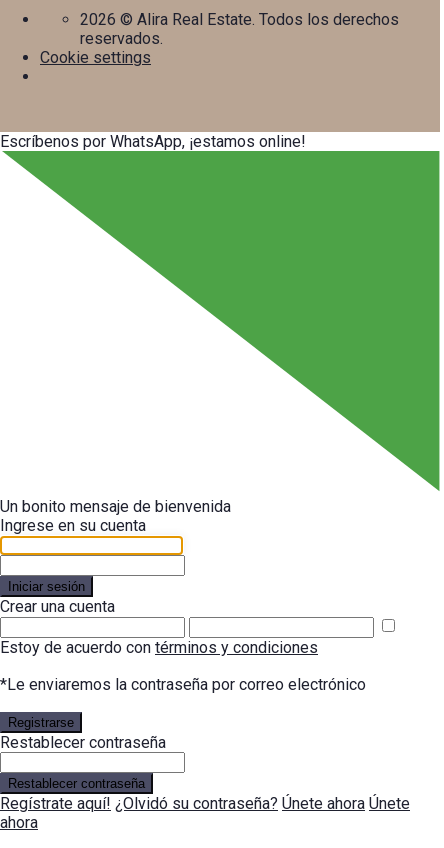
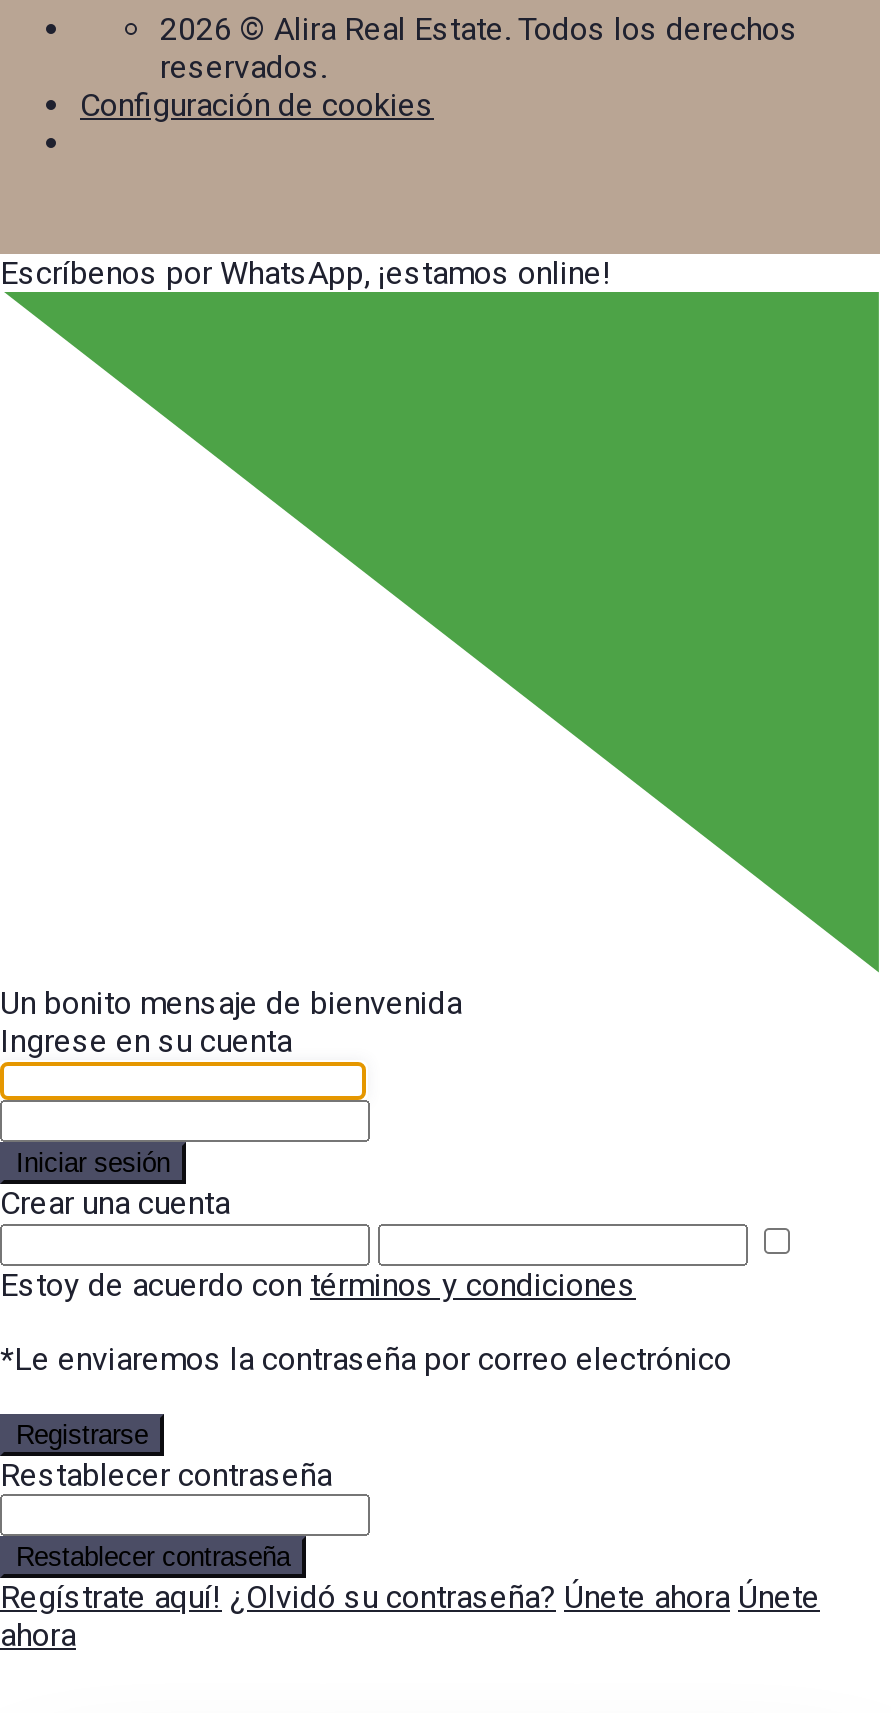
[40,48,151,67] Cookie settings -> [80,86,434,124] Configuración de cookies

